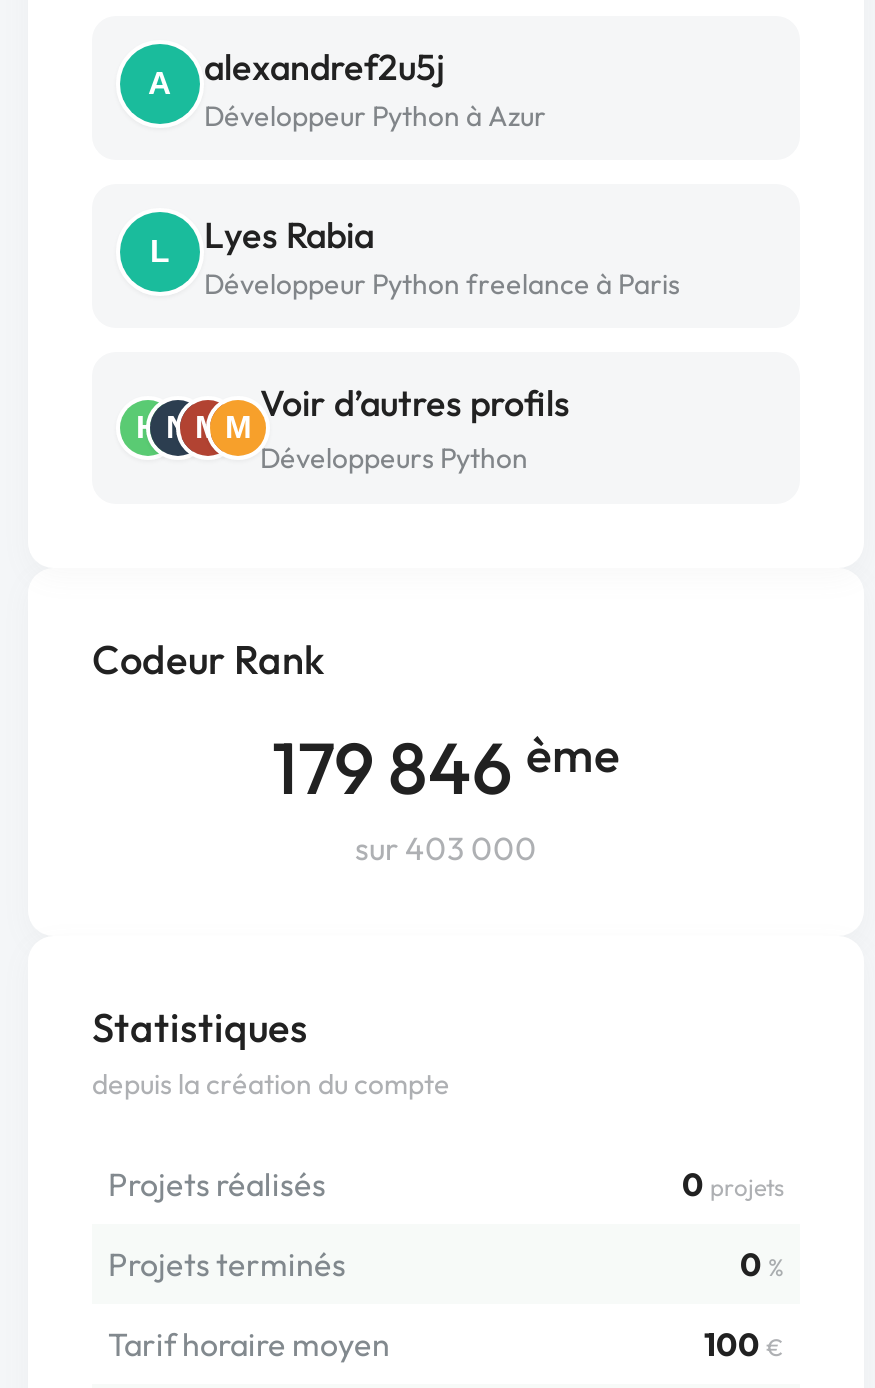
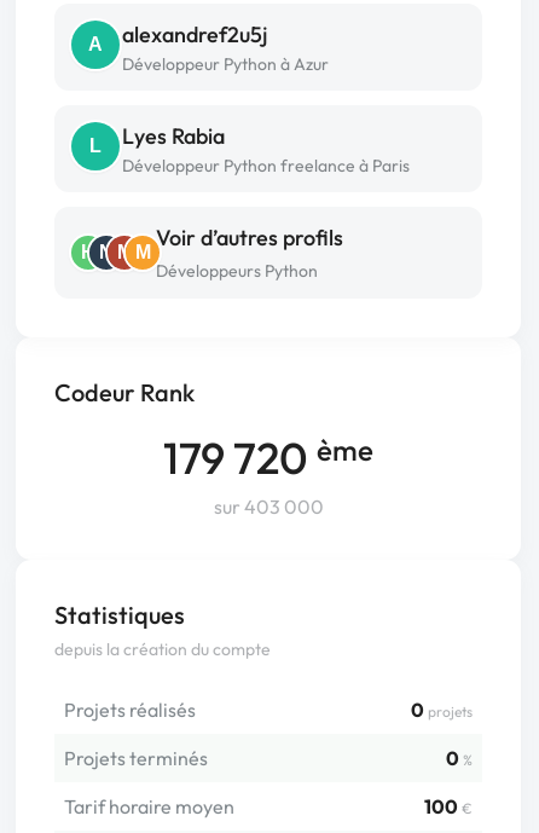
[272,722,620,812] 179 846 ème -> [163,430,373,485] 179 720 ème

